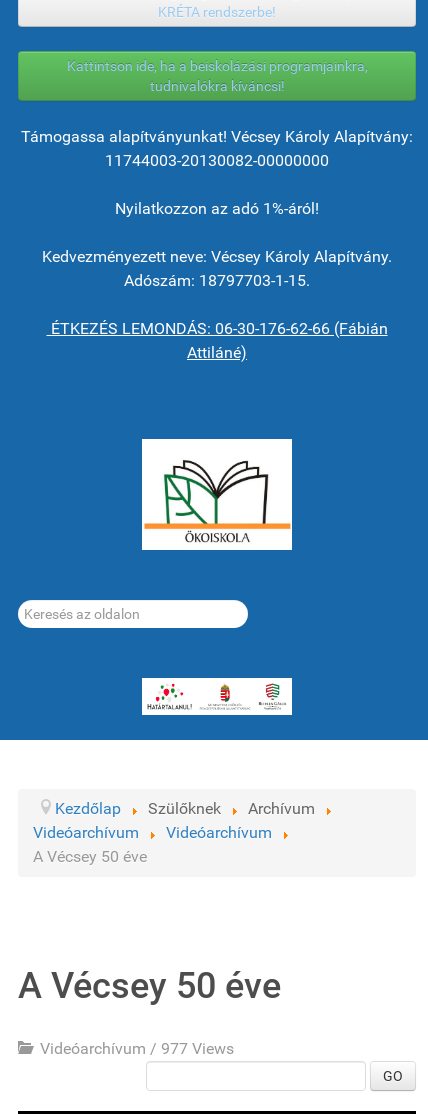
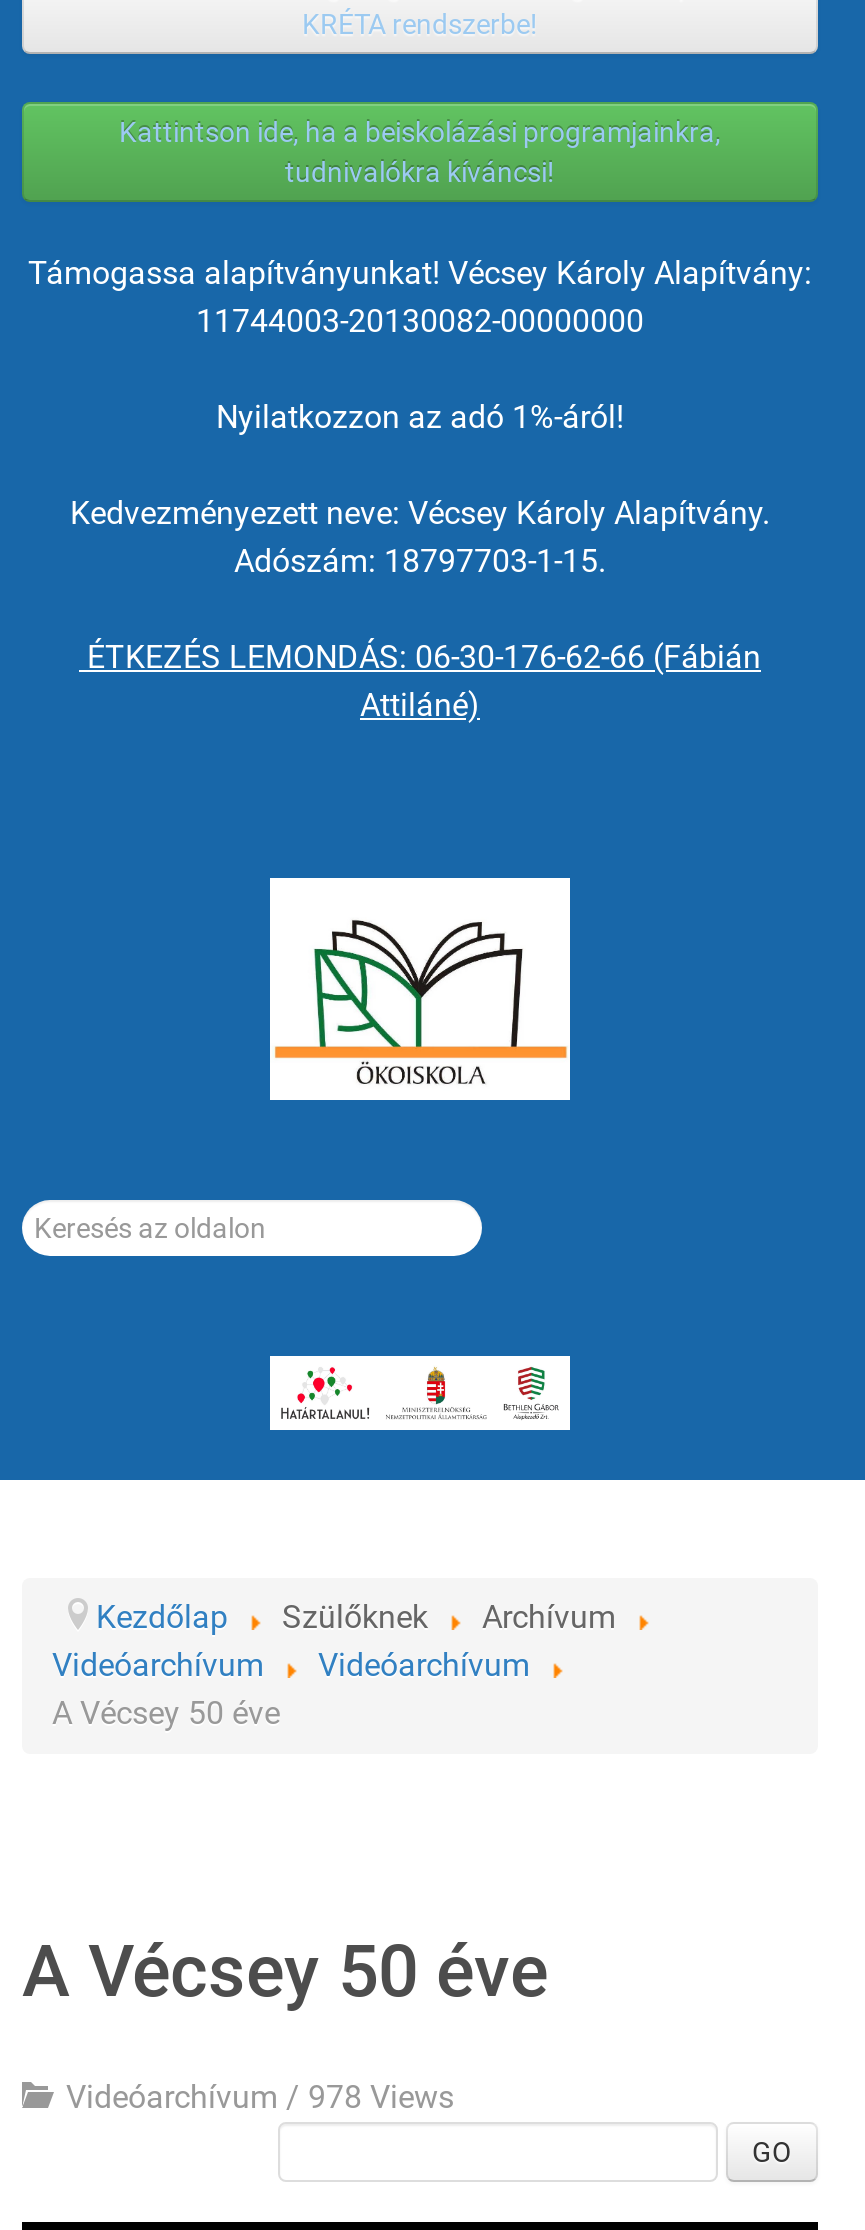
[36,1039,234,1058] Videóarchívum / 977 Views -> [58,2079,454,2117] Videóarchívum / 978 Views

